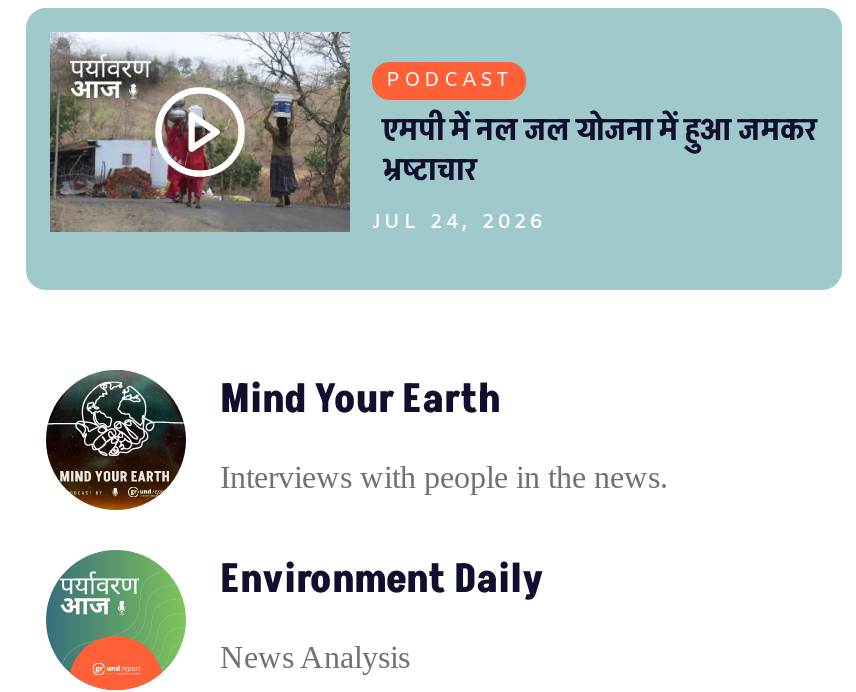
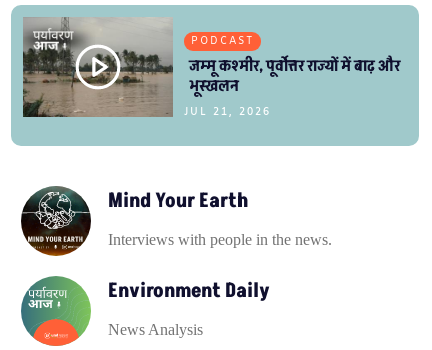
[50,32,816,235] [image] | एमपी में नल जल योजना में हुआ जमकर | भ्रष्टाचार | JUL 24, 2026 -> [23,17,400,119] [image] | जम्मू कश्मीर, पूर्वोत्तर राज्यों में बाढ़ और | भूस्खलन | JUL 21, 2026

